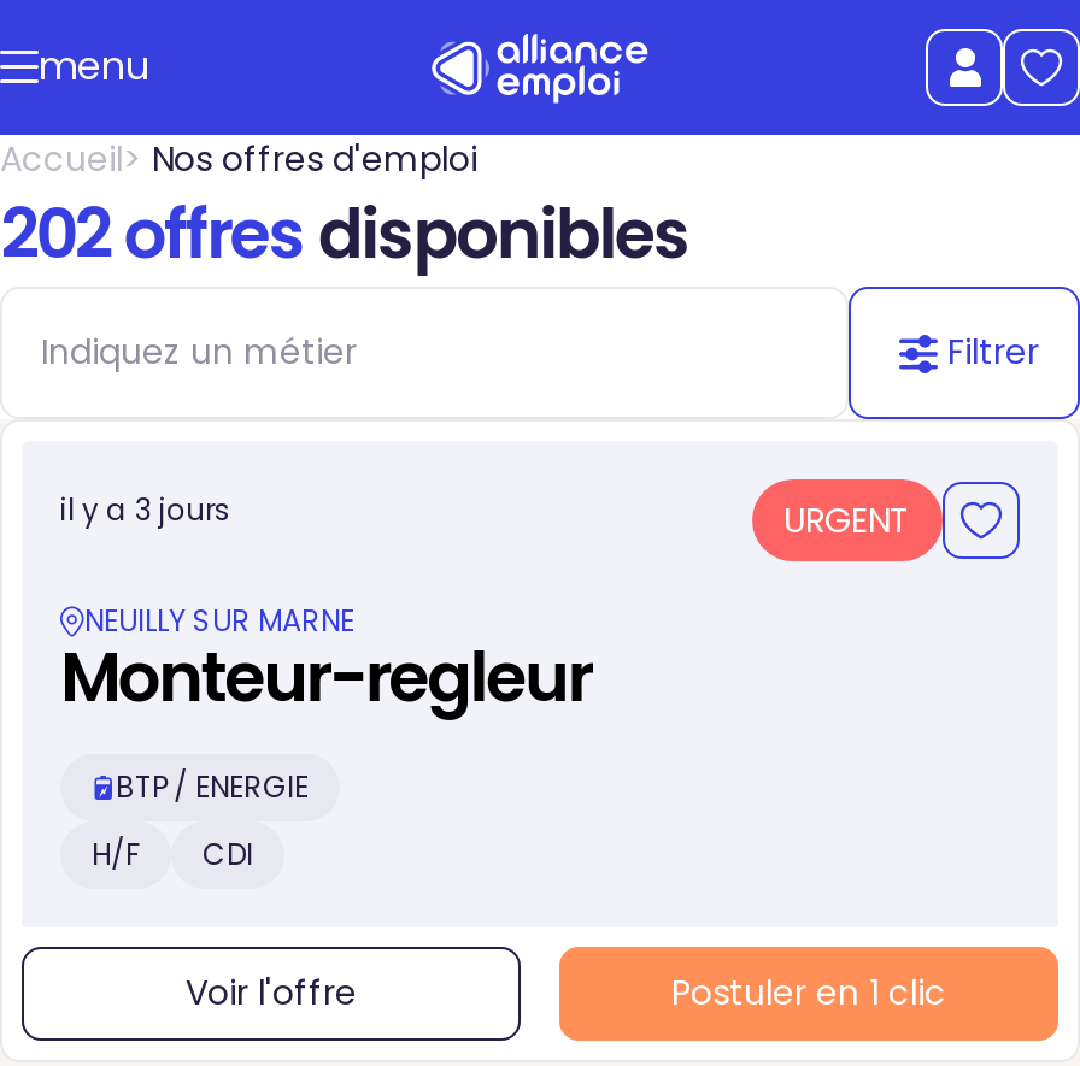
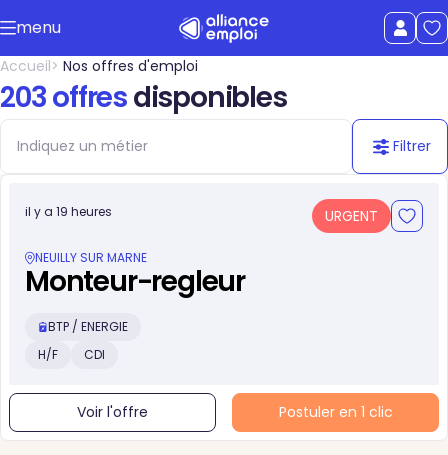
[0,188,688,282] 202 offres disponibles -> [0,78,287,117] 203 offres disponibles
[60,489,231,530] il y a 3 jours -> [25,203,112,220] il y a 19 heures

